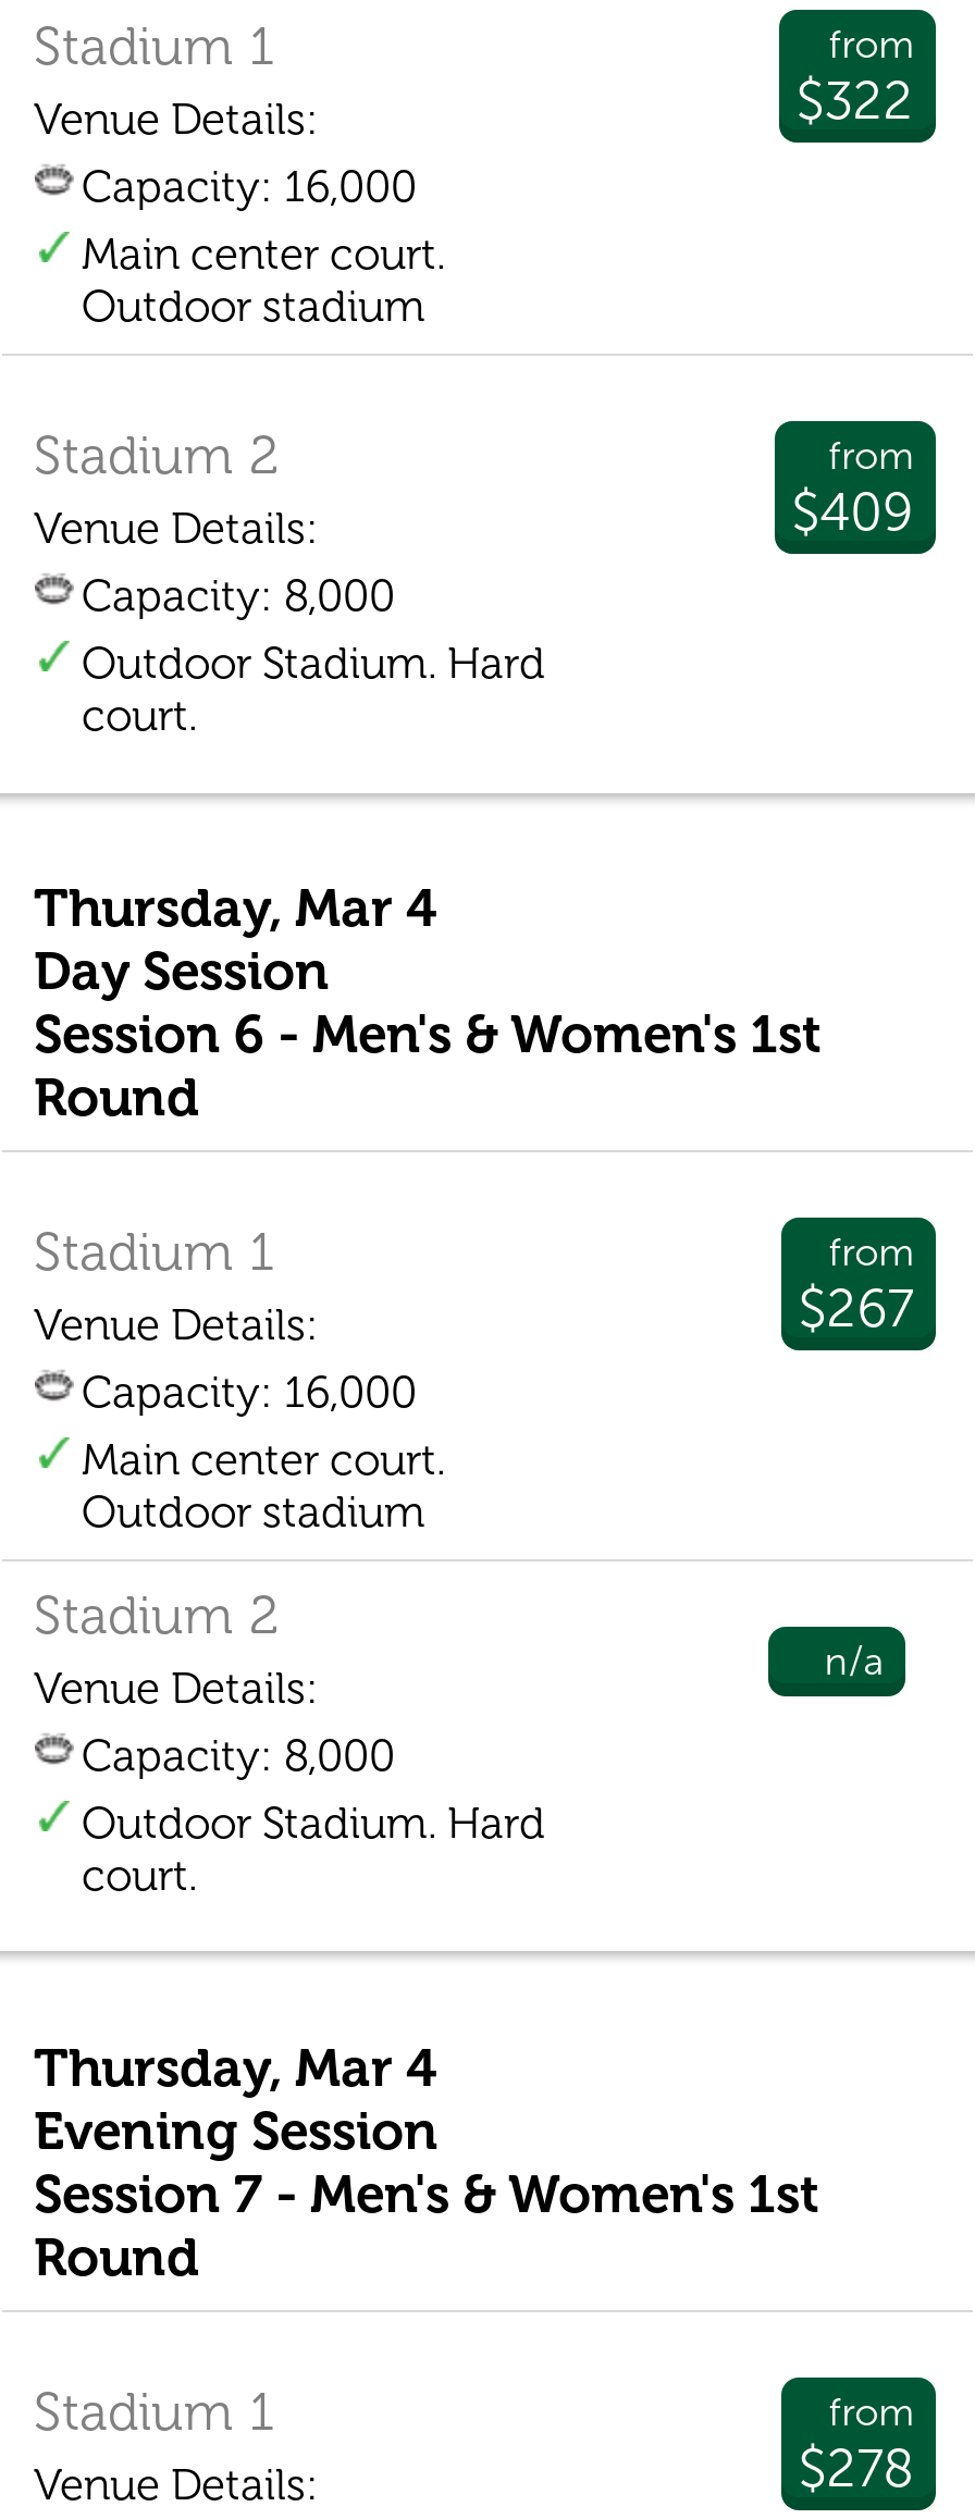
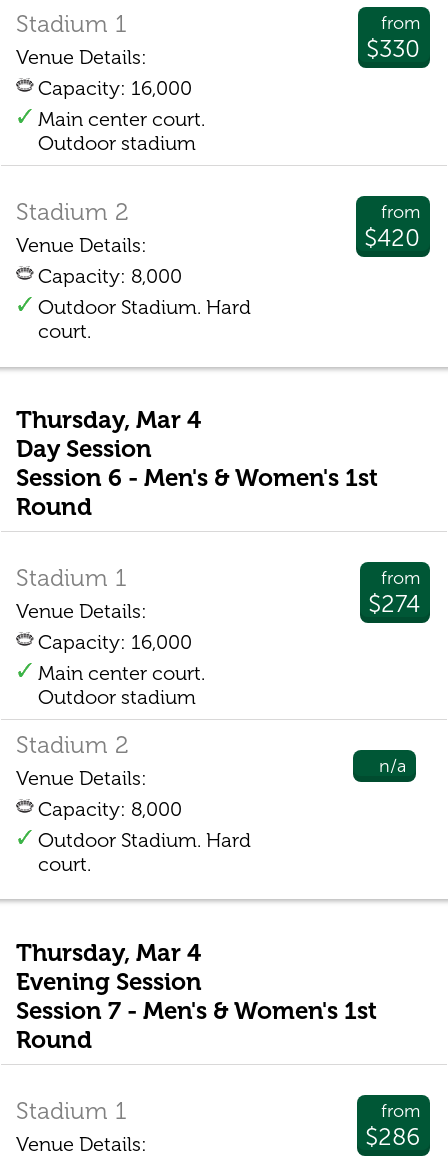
[796,69,913,132] $322 -> [366,34,420,63] $330
[791,479,913,543] $409 -> [363,223,419,252] $420
[798,1276,913,1339] $267 -> [368,589,420,618] $274
[798,2435,913,2499] $278 -> [364,1122,419,1151] $286

